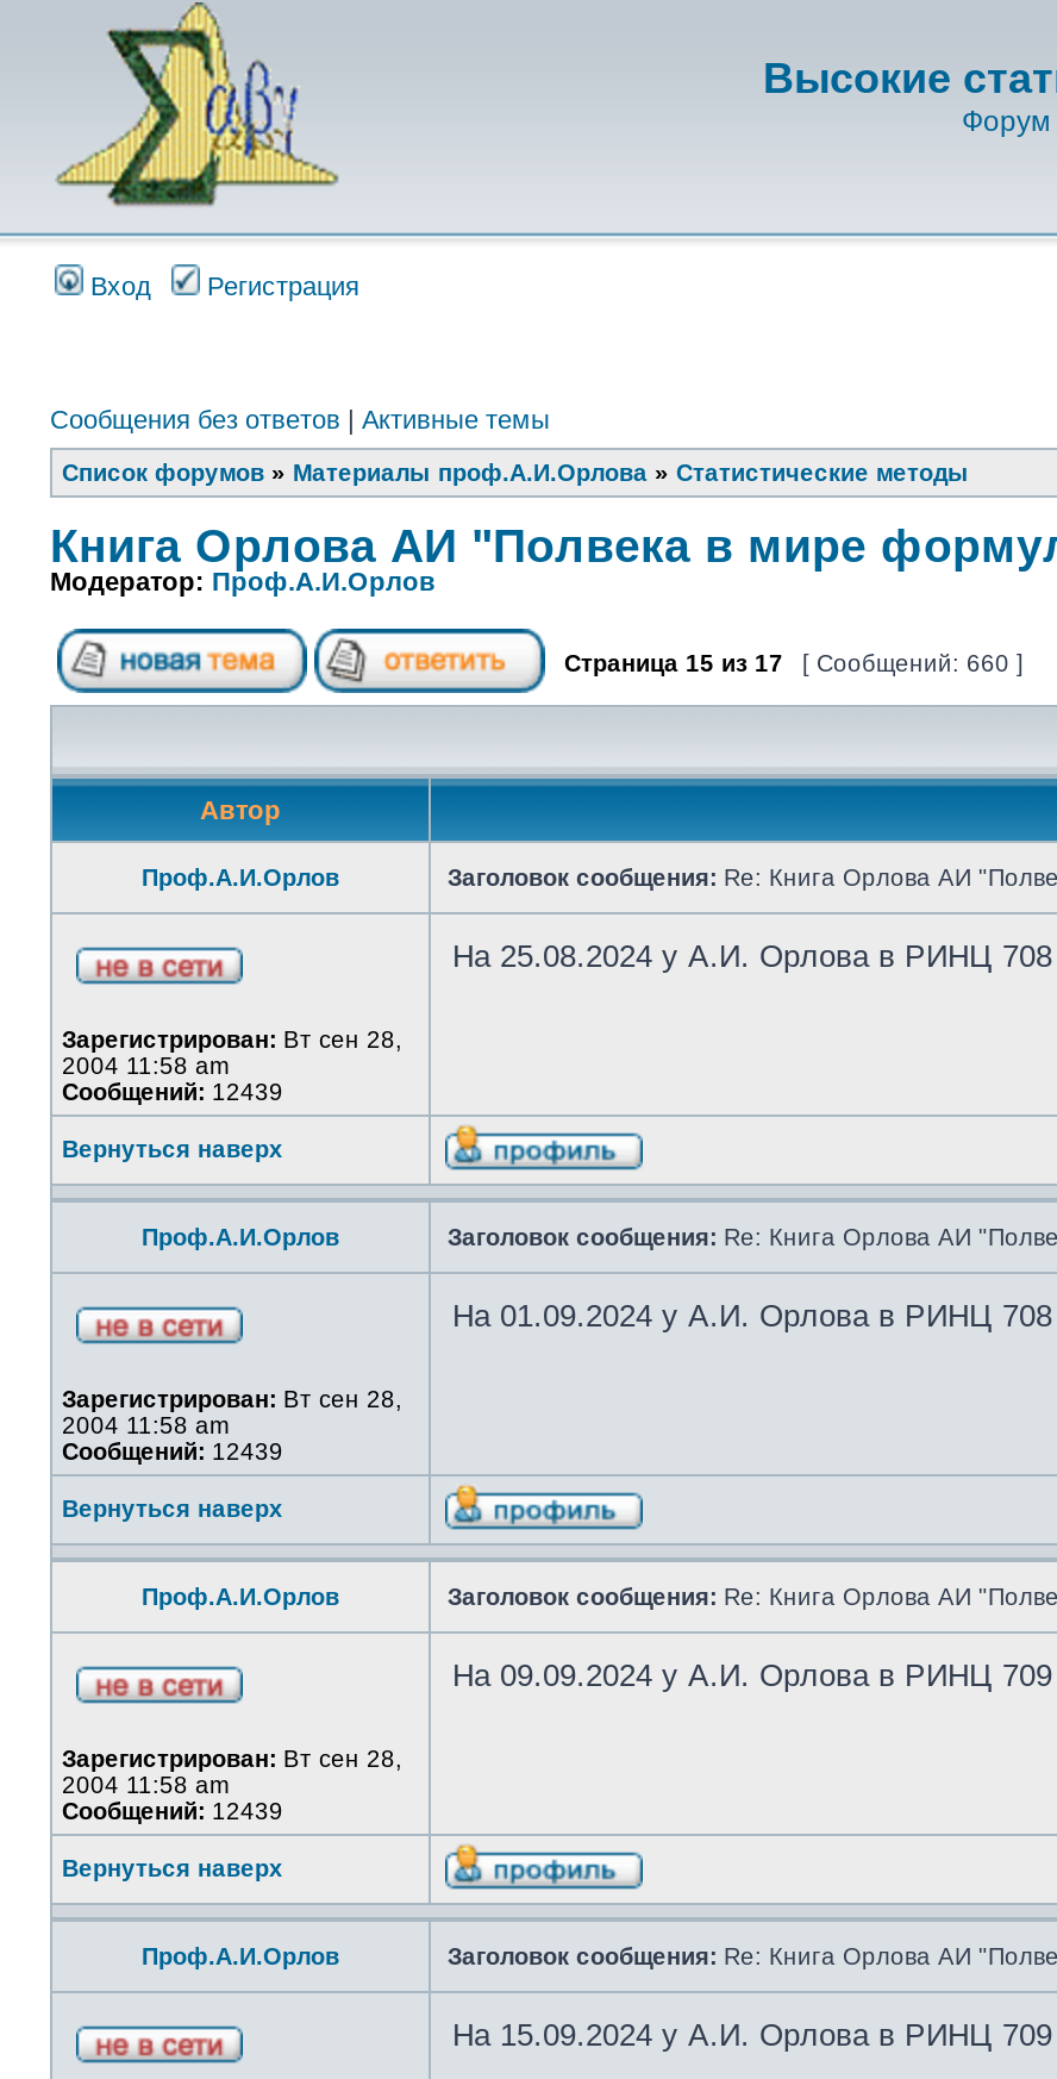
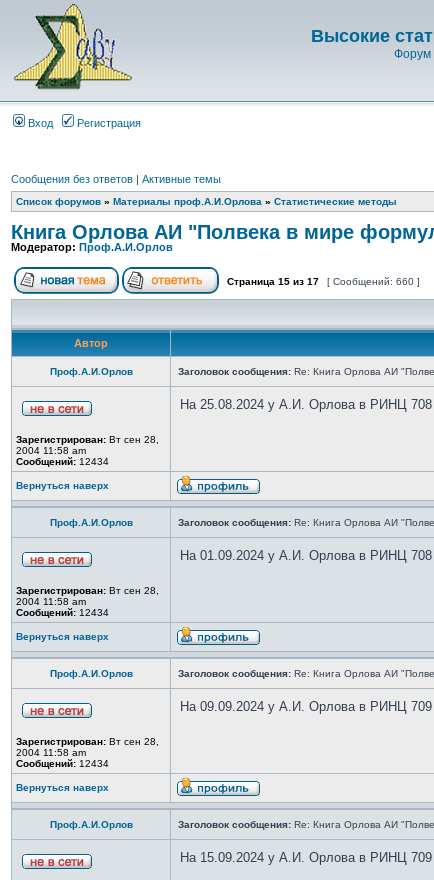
[62,1079,283,1105] Сообщений: 12439 -> [16,456,109,467] Сообщений: 12434
[62,1438,283,1465] Сообщений: 12439 -> [16,607,109,618] Сообщений: 12434
[62,1798,283,1824] Сообщений: 12439 -> [16,758,109,769] Сообщений: 12434

